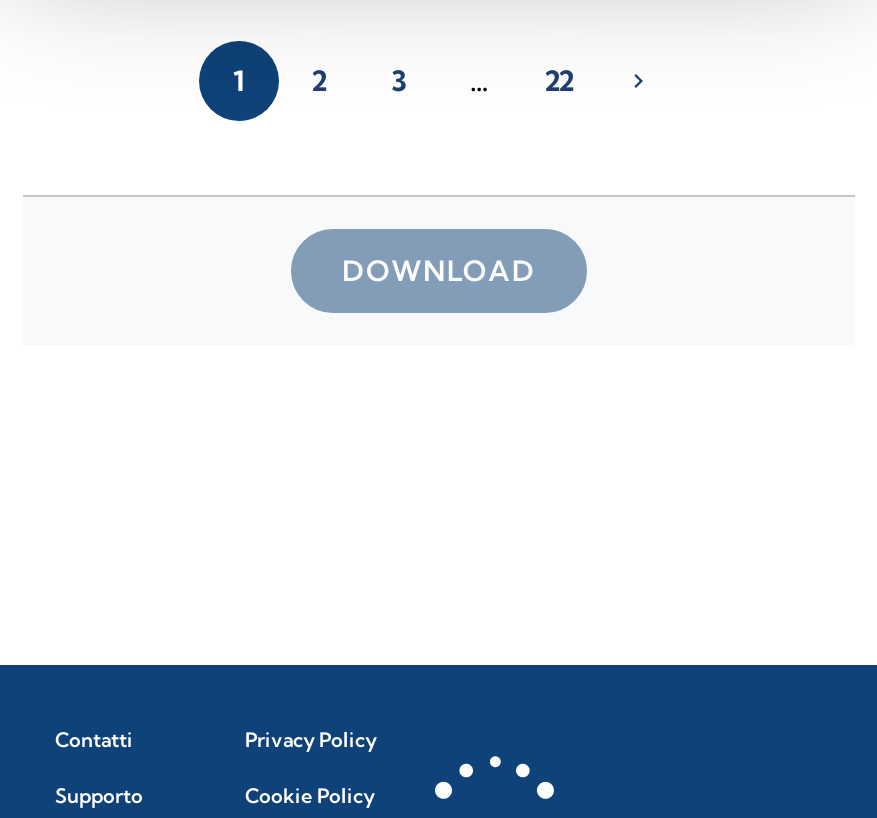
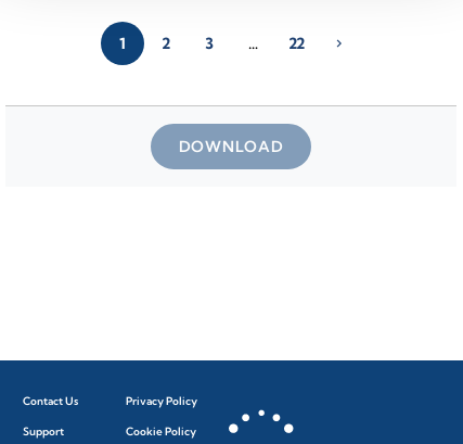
[55,727,133,753] Contatti -> [23,394,78,408] Contact Us
[55,783,143,809] Supporto -> [23,424,64,439] Support

